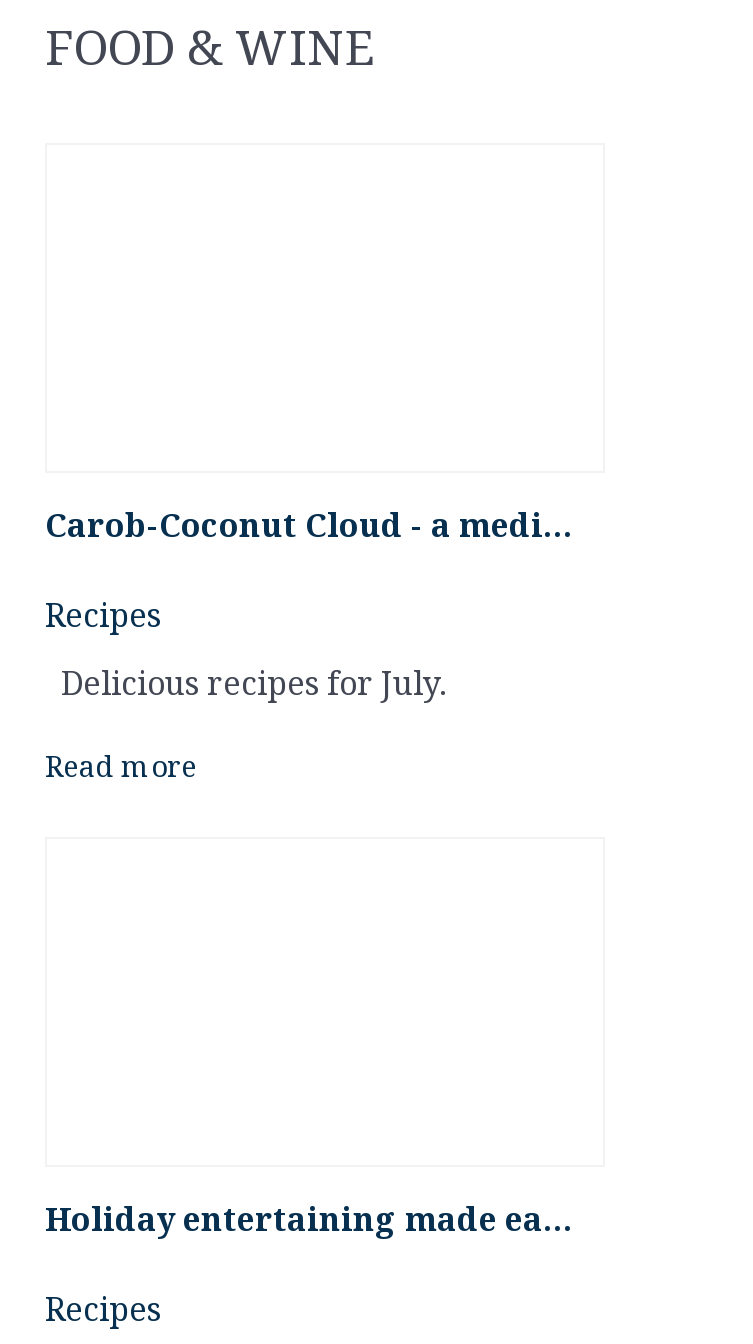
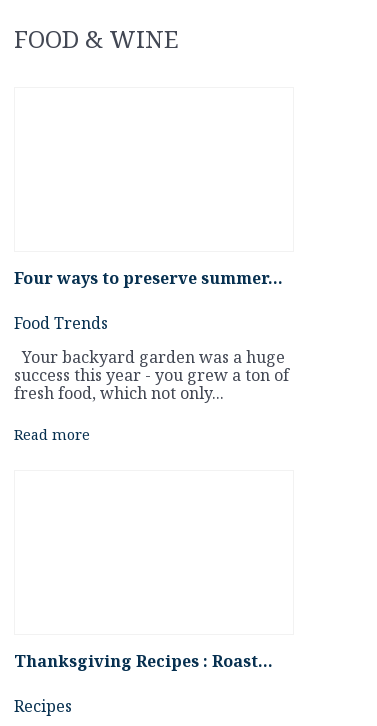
[45,503,573,547] Carob-Coconut Cloud - a medi… -> [14,267,283,289] Four ways to preserve summer…
[45,593,161,637] Recipes -> [14,312,108,334] Food Trends
[45,661,447,705] Delicious recipes for July. -> [14,346,289,404] Your backyard garden was a huge | success this year - you grew a ton of | fresh food, which not only...
[45,1197,573,1241] Holiday entertaining made ea… -> [14,650,273,672] Thanksgiving Recipes : Roast…

